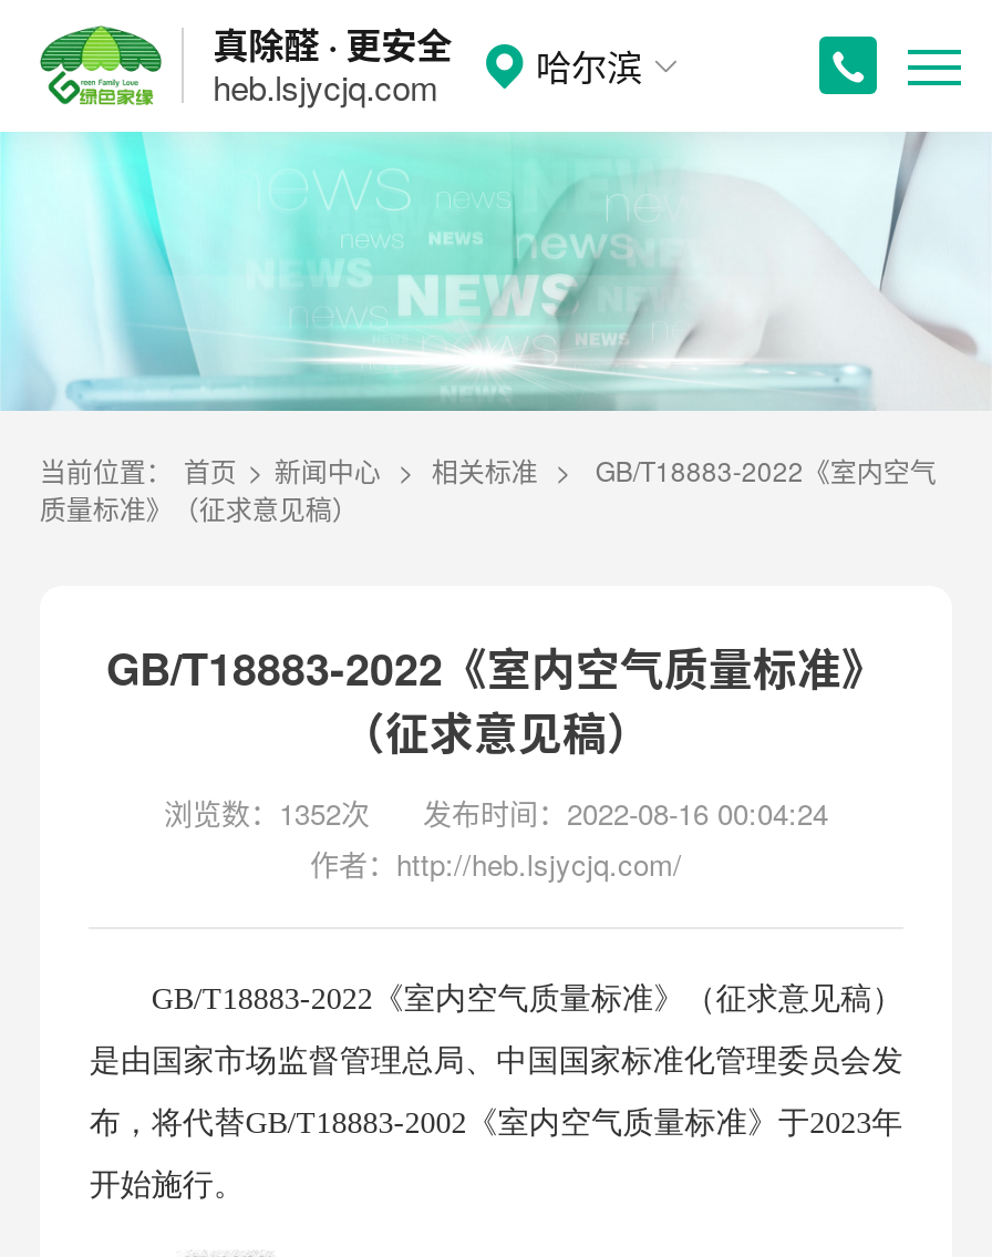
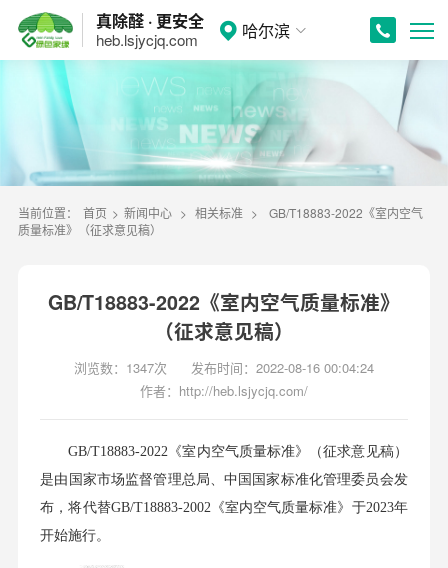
[164,792,828,834] 浏览数：1352次 发布时间：2022-08-16 00:04:24 -> [74,358,374,377] 浏览数：1347次 发布时间：2022-08-16 00:04:24

